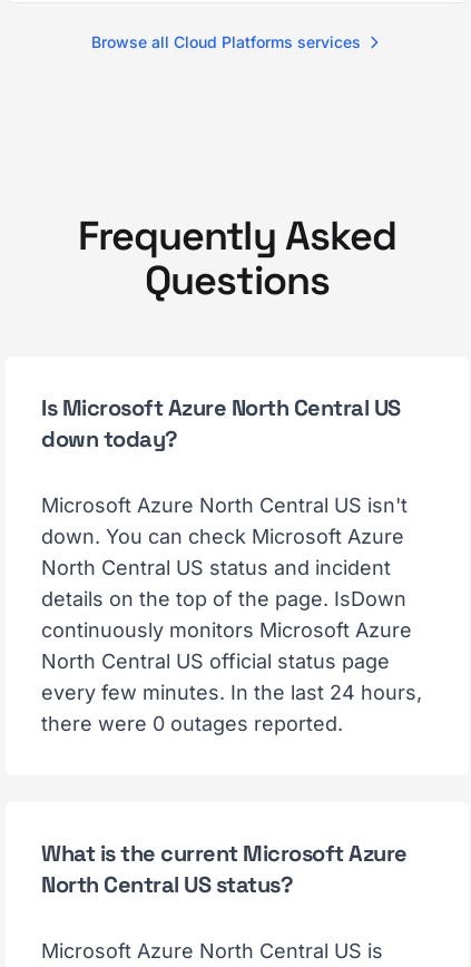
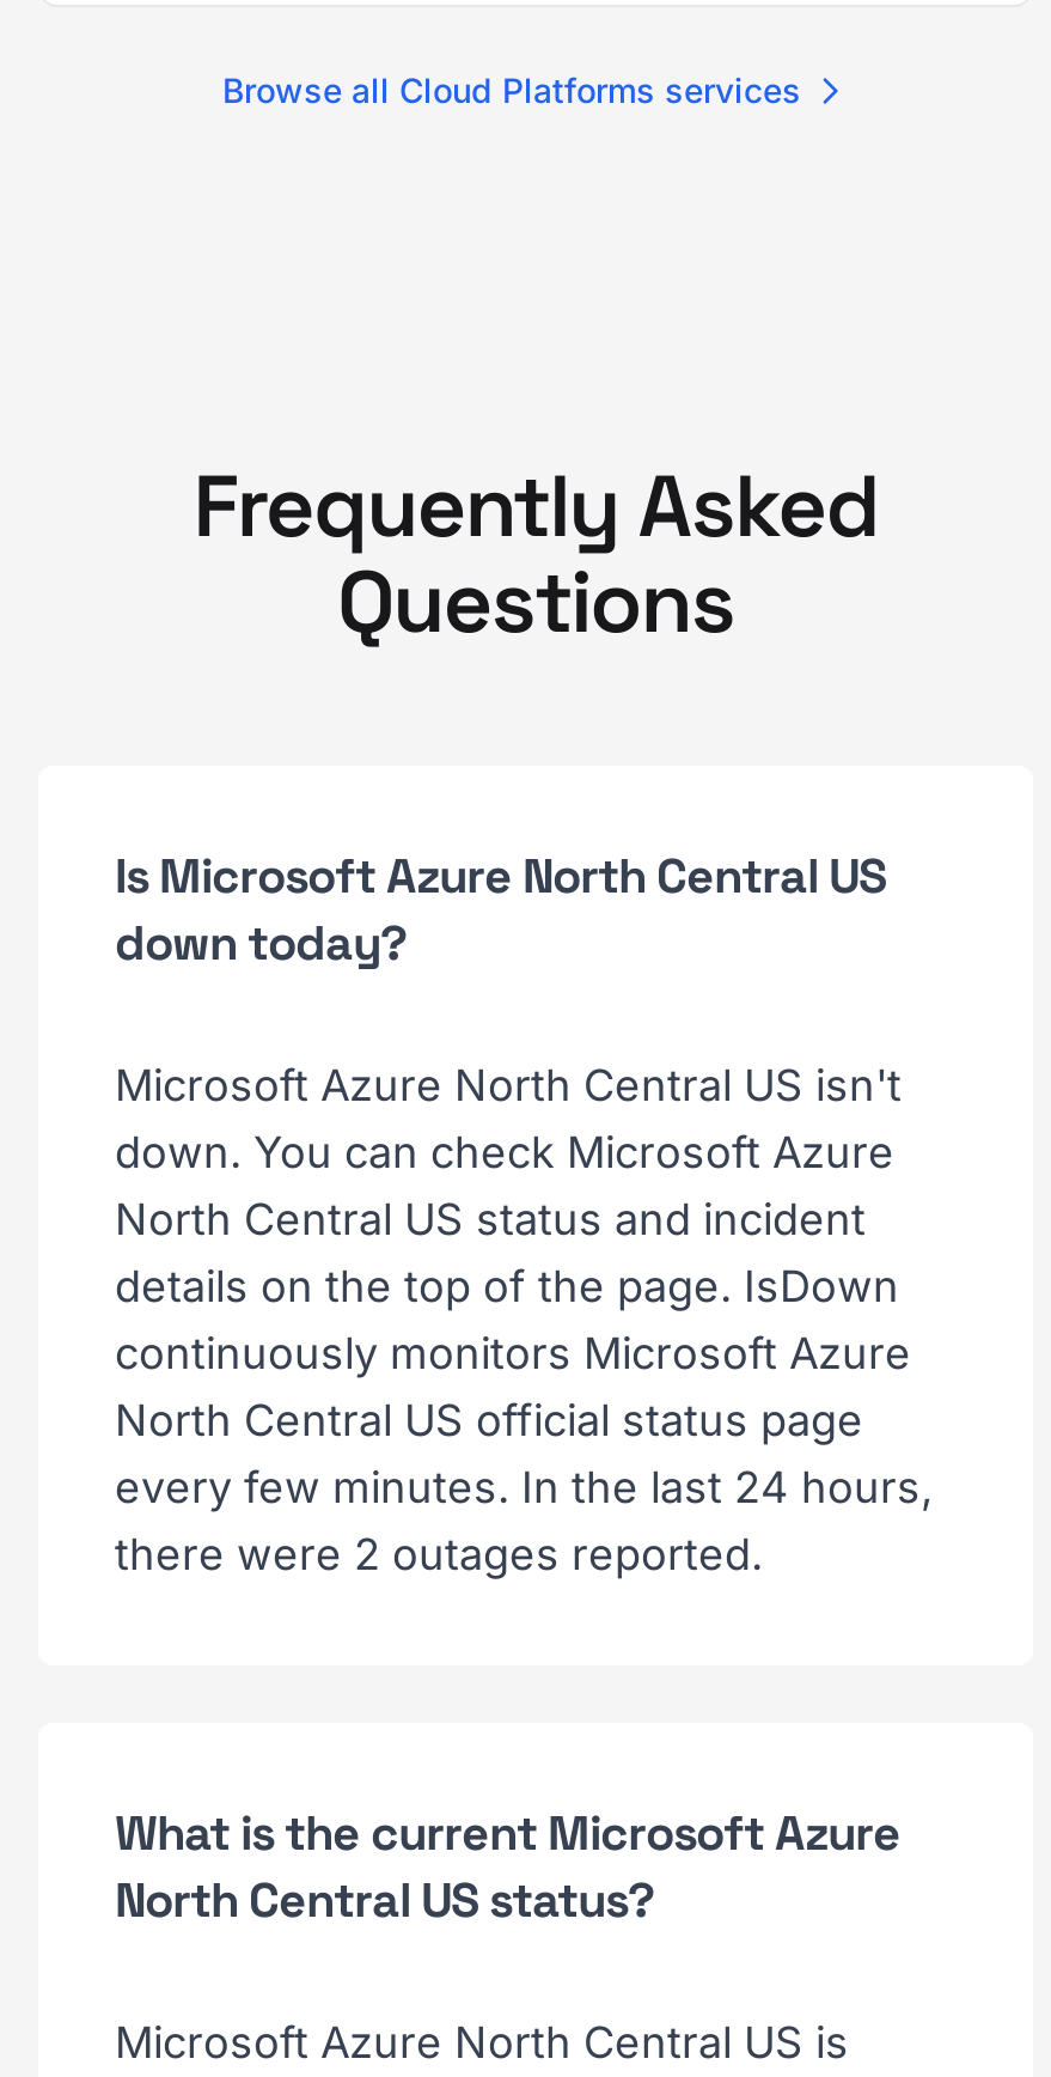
[41,712,343,735] there were 0 outages reported. -> [115,1529,763,1579] there were 2 outages reported.

